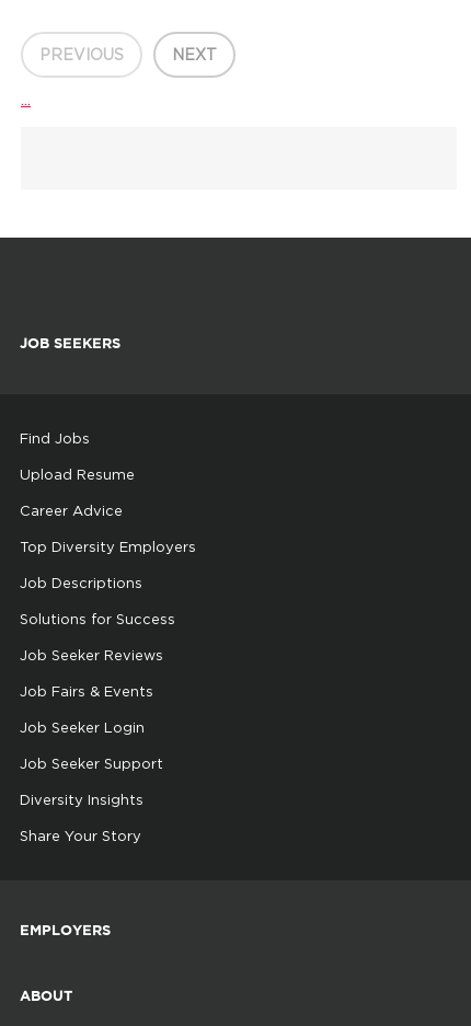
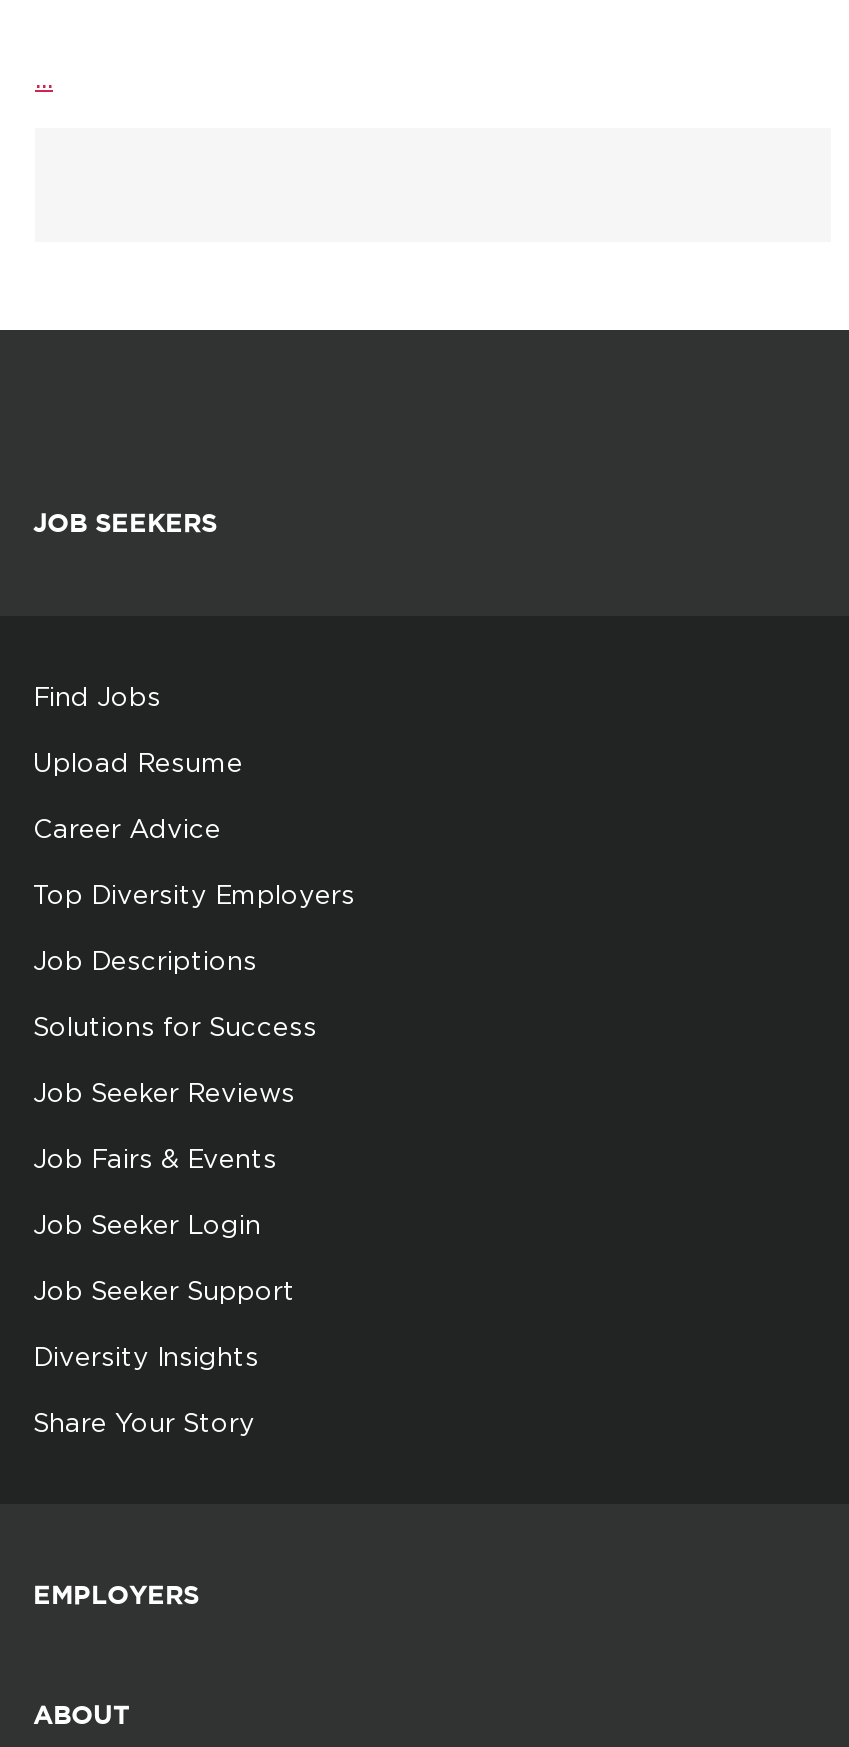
[39,46,217,62] PREVIOUS | NEXT -> none

